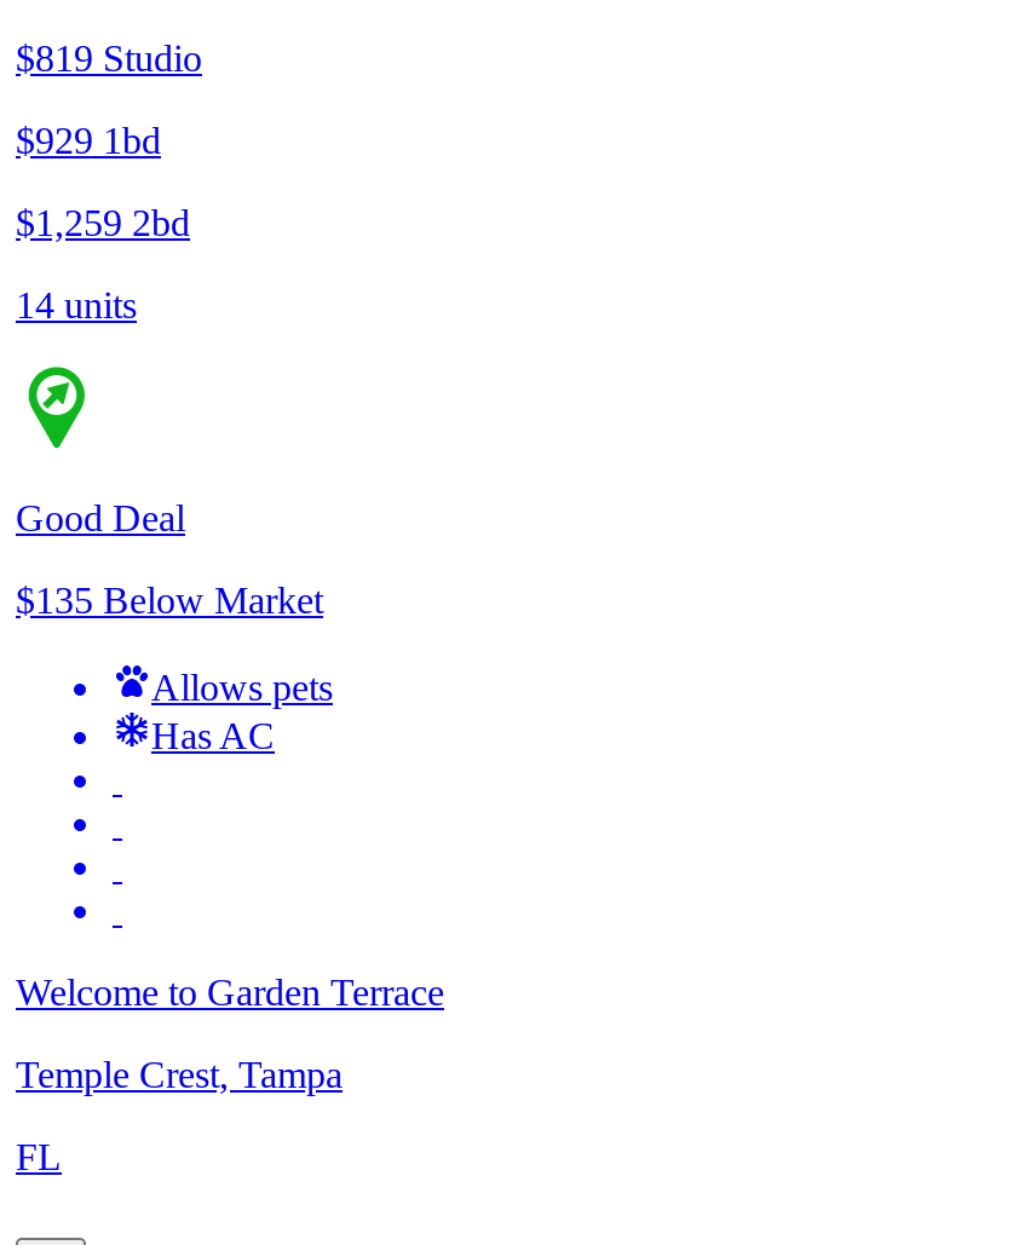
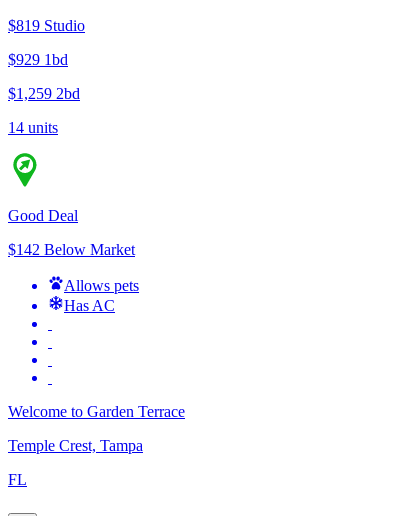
[16,579,323,620] $135 Below Market -> [8,241,135,258] $142 Below Market

